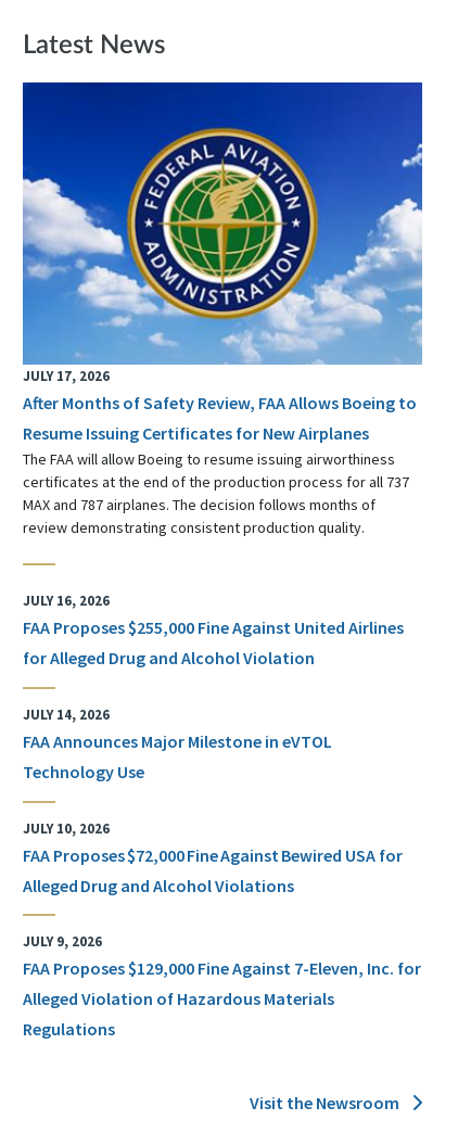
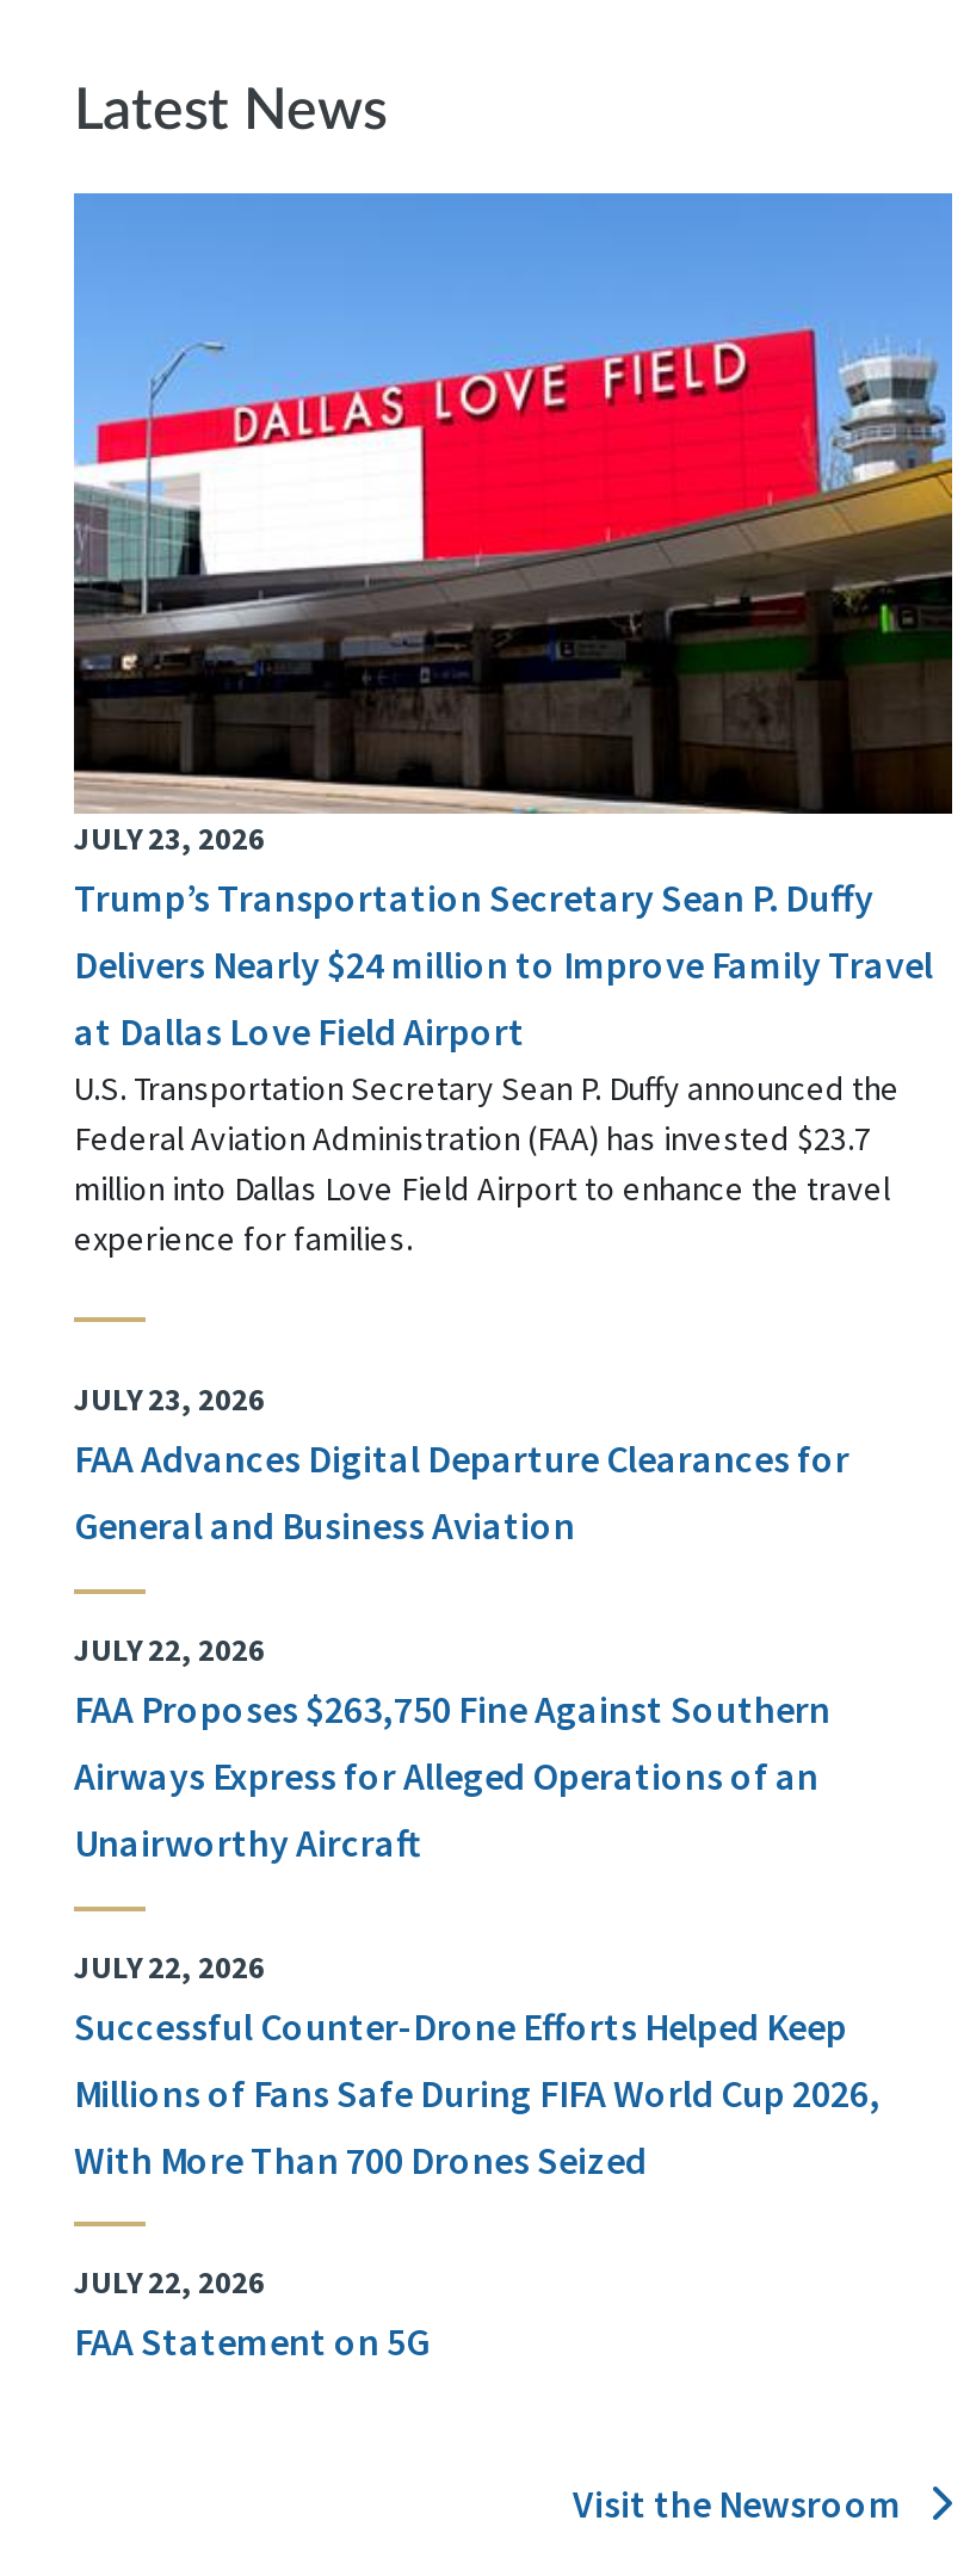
[22,81,423,537] [image] | JULY 17, 2026 | After Months of Safety Review, FAA Allows Boeing to | Resume Issuing Certificates for New Airplanes | The FAA will allow Boeing to resume issuing airworthiness | certificates at the end of the production process for all 737 | MAX and 787 airplanes. The decision follows months of | review demonstrating consistent production quality. -> [72,191,954,1259] [image] | JULY 23, 2026 | Trump’s Transportation Secretary Sean P. Duffy | Delivers Nearly $24 million to Improve Family Travel | at Dallas Love Field Airport | U.S. Transportation Secretary Sean P. Duffy announced the | Federal Aviation Administration (FAA) has invested $23.7 | million into Dallas Love Field Airport to enhance the travel | experience for families.
[23,592,404,669] JULY 16, 2026 | FAA Proposes $255,000 Fine Against United Airlines | for Alleged Drug and Alcohol Violation -> [74,1380,849,1550] JULY 23, 2026 | FAA Advances Digital Departure Clearances for | General and Business Aviation
[23,705,332,782] JULY 14, 2026 | FAA Announces Major Milestone in eVTOL | Technology Use -> [74,1630,830,1866] JULY 22, 2026 | FAA Proposes $263,750 Fine Against Southern | Airways Express for Alleged Operations of an | Unairworthy Aircraft
[23,819,403,896] JULY 10, 2026 | FAA Proposes $72,000 Fine Against Bewired USA for | Alleged Drug and Alcohol Violations -> [74,1946,881,2183] JULY 22, 2026 | Successful Counter-Drone Efforts Helped Keep | Millions of Fans Safe During FIFA World Cup 2026, | With More Than 700 Drones Seized
[23,932,421,1040] JULY 9, 2026 | FAA Proposes $129,000 Fine Against 7-Eleven, Inc. for | Alleged Violation of Hazardous Materials | Regulations -> [74,2263,430,2365] JULY 22, 2026 | FAA Statement on 5G

